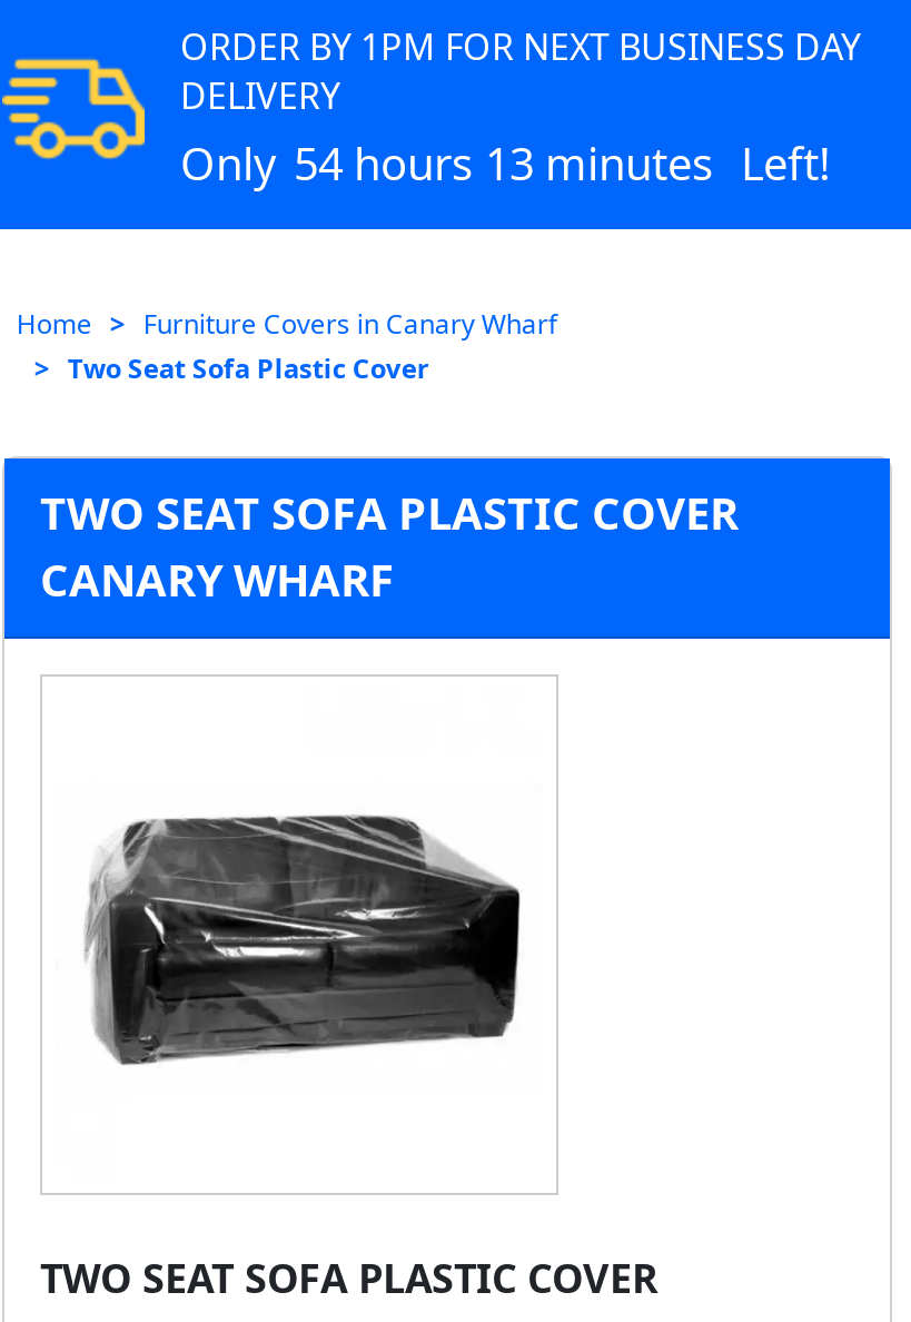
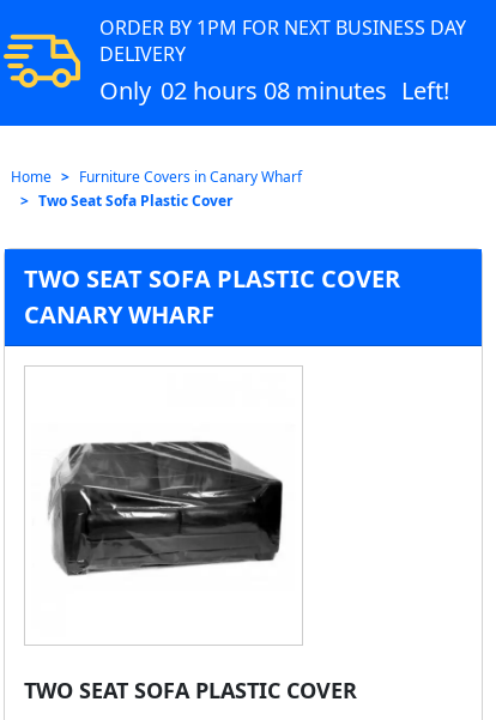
[180,134,830,194] Only 54 hours 13 minutes Left! -> [99,74,449,107] Only 02 hours 08 minutes Left!

